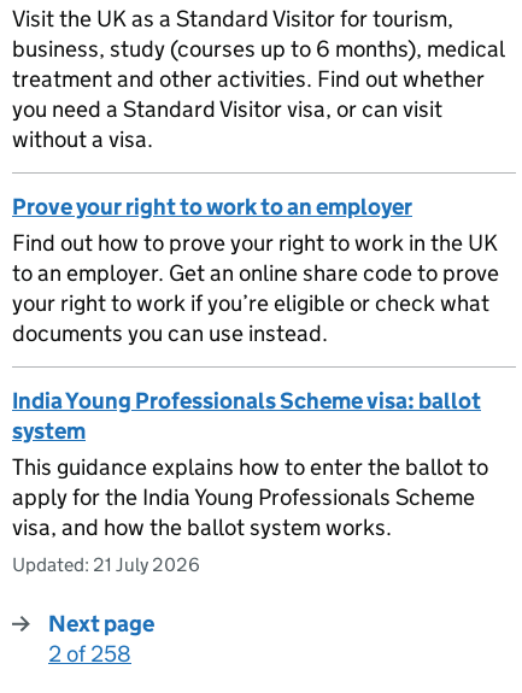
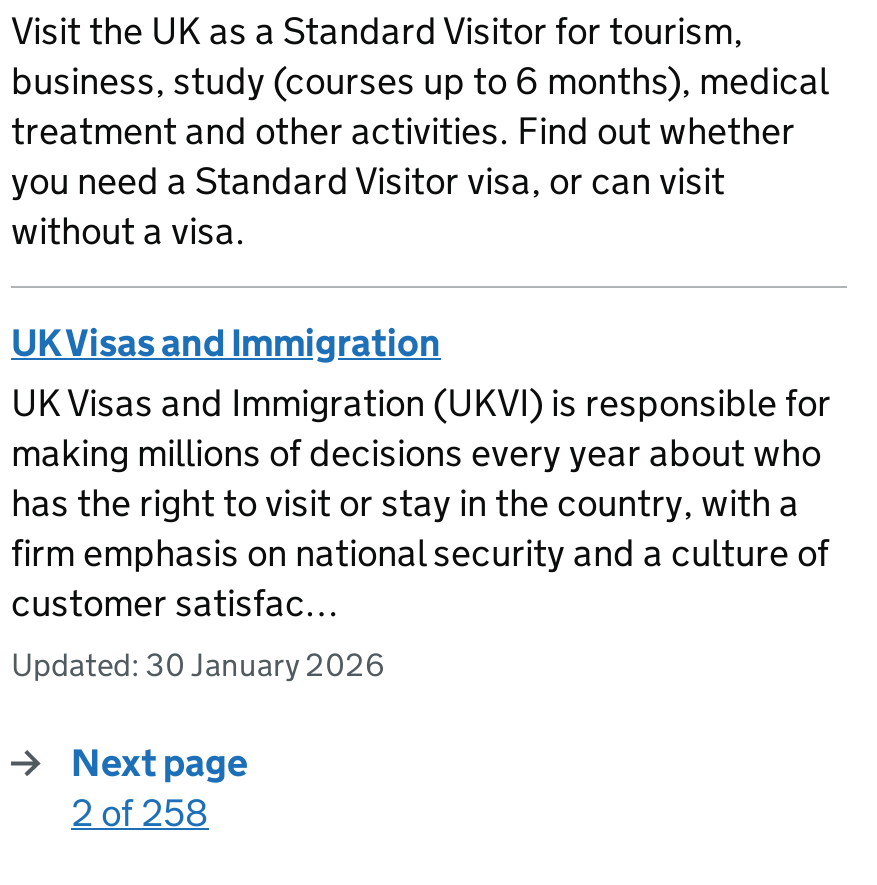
[12,193,499,576] Prove your right to work to an employer | Find out how to prove your right to work in the UK | to an employer. Get an online share code to prove | your right to work if you’re eligible or check what | documents you can use instead. | India Young Professionals Scheme visa: ballot | system | This guidance explains how to enter the ballot to | apply for the India Young Professionals Scheme | visa, and how the ballot system works. | Updated: 21 July 2026 -> [11,320,831,684] UK Visas and Immigration | UK Visas and Immigration (UKVI) is responsible for | making millions of decisions every year about who | has the right to visit or stay in the country, with a | firm emphasis on national security and a culture of | customer satisfac… | Updated: 30 January 2026

